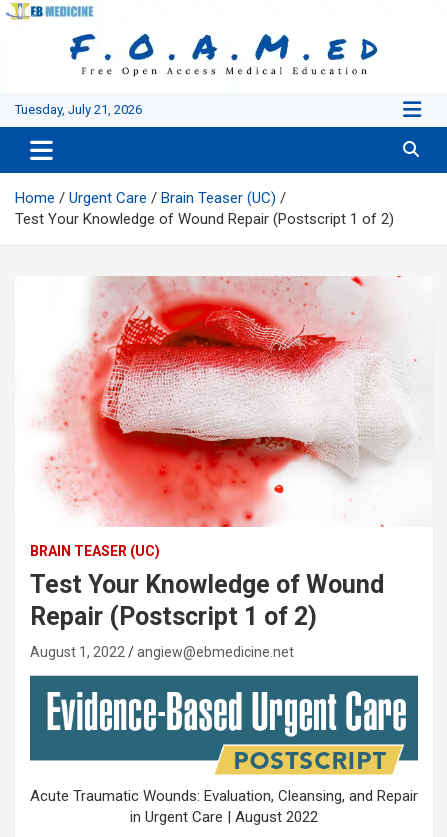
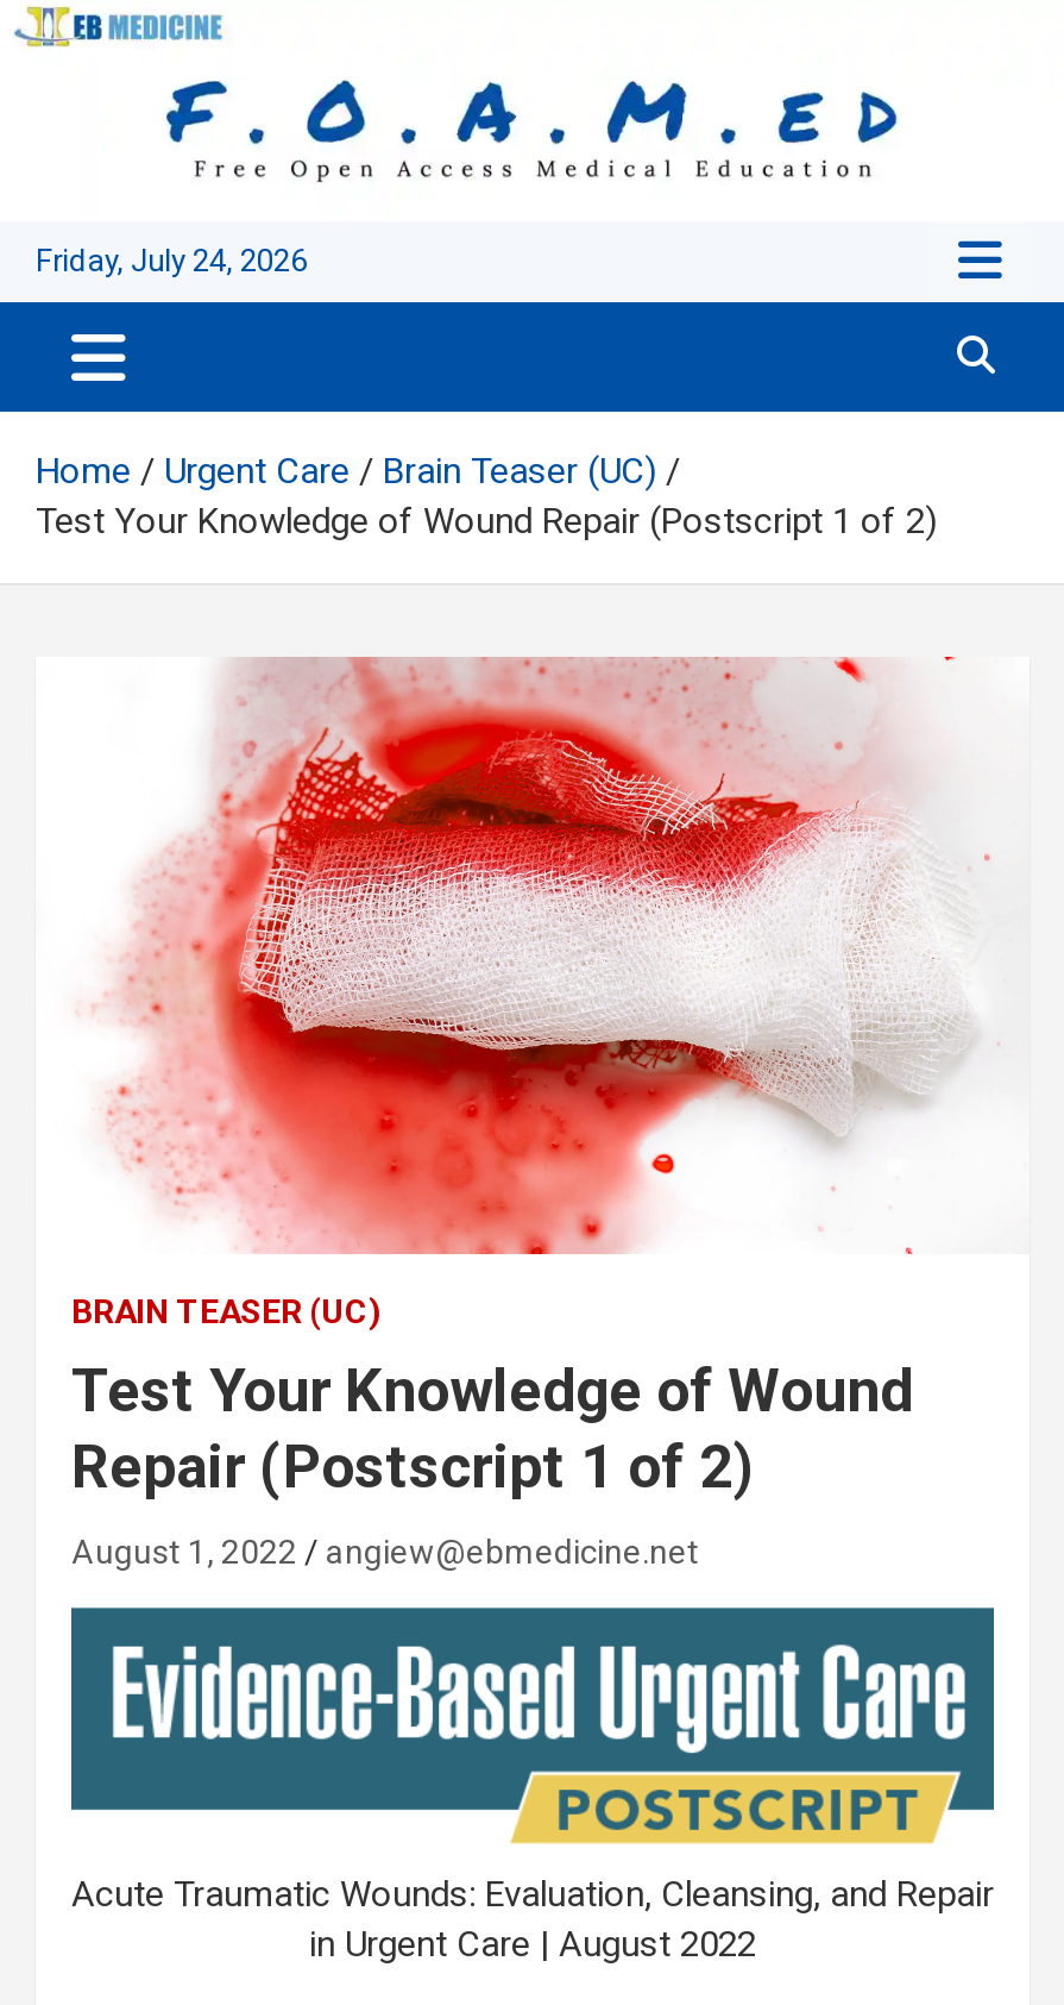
[15,102,142,117] Tuesday, July 21, 2026 -> [36,243,307,279] Friday, July 24, 2026

